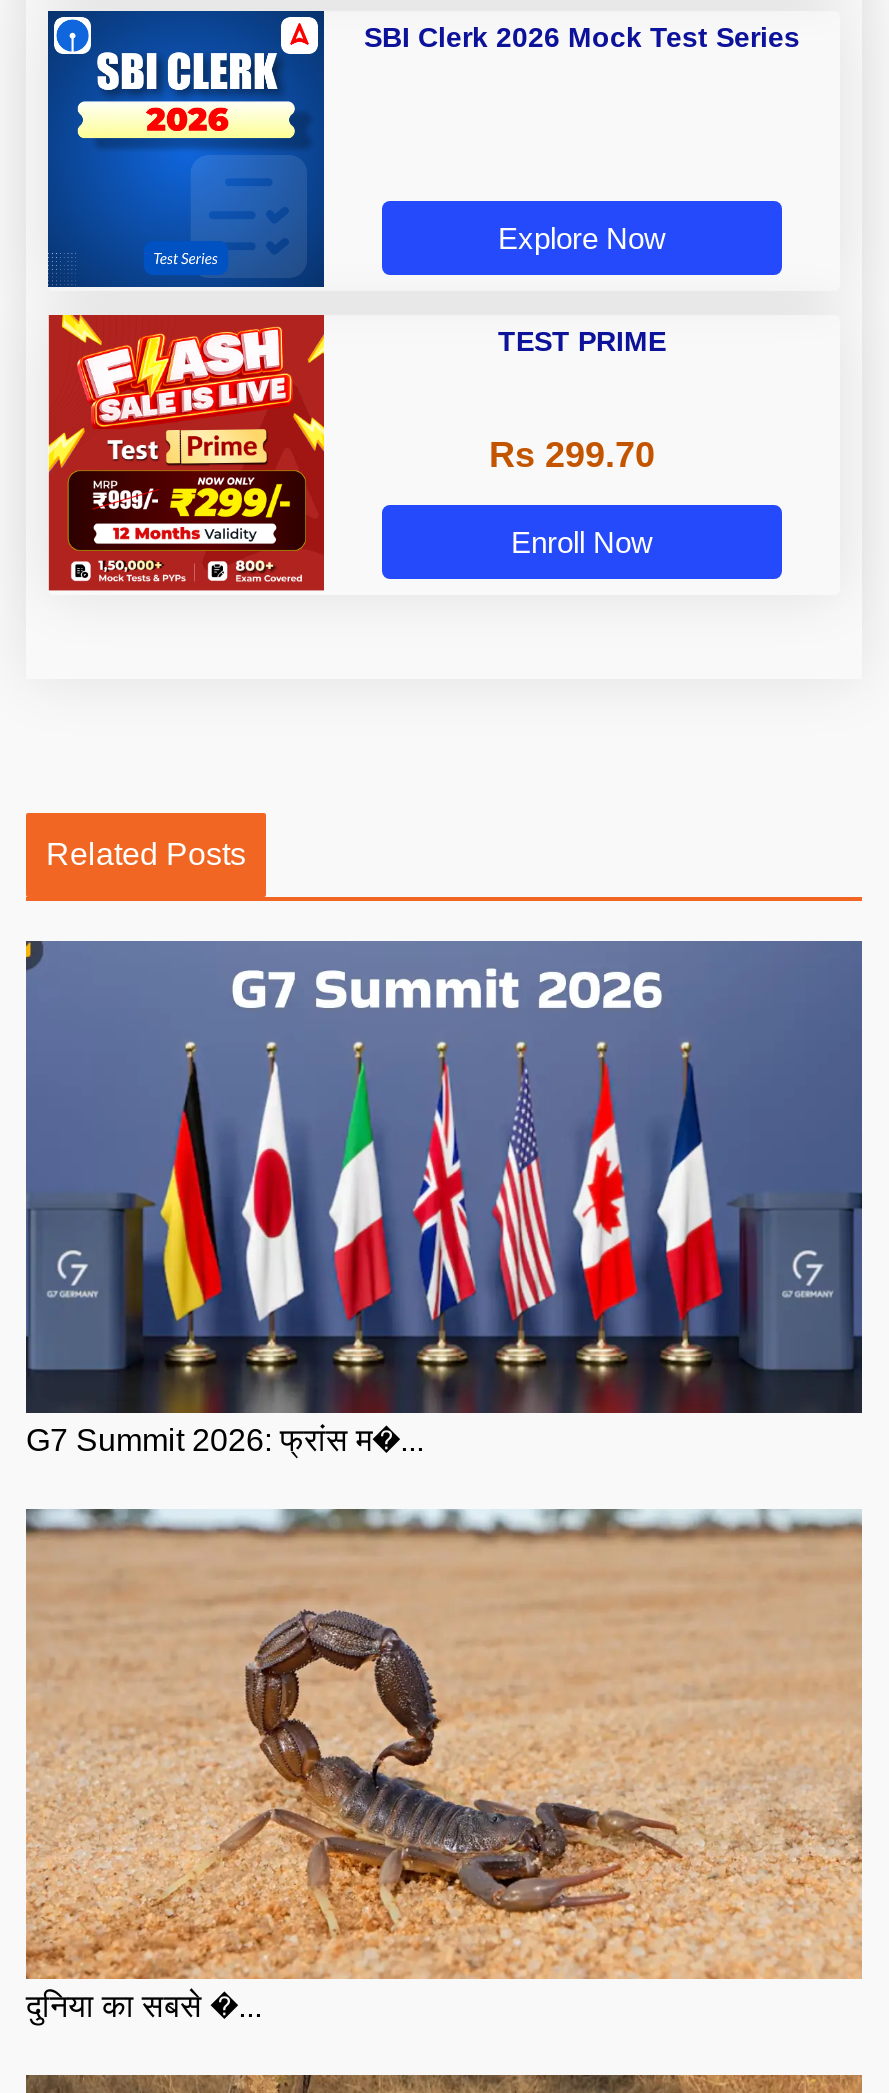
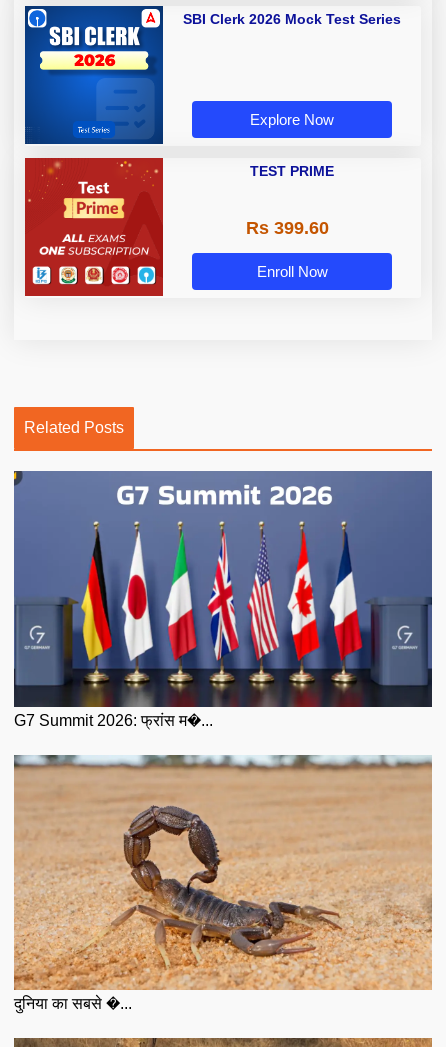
[46,313,326,585] [image] -> [24,157,164,291] [image]
[489,435,655,475] Rs 299.70 -> [245,218,328,238] Rs 399.60

